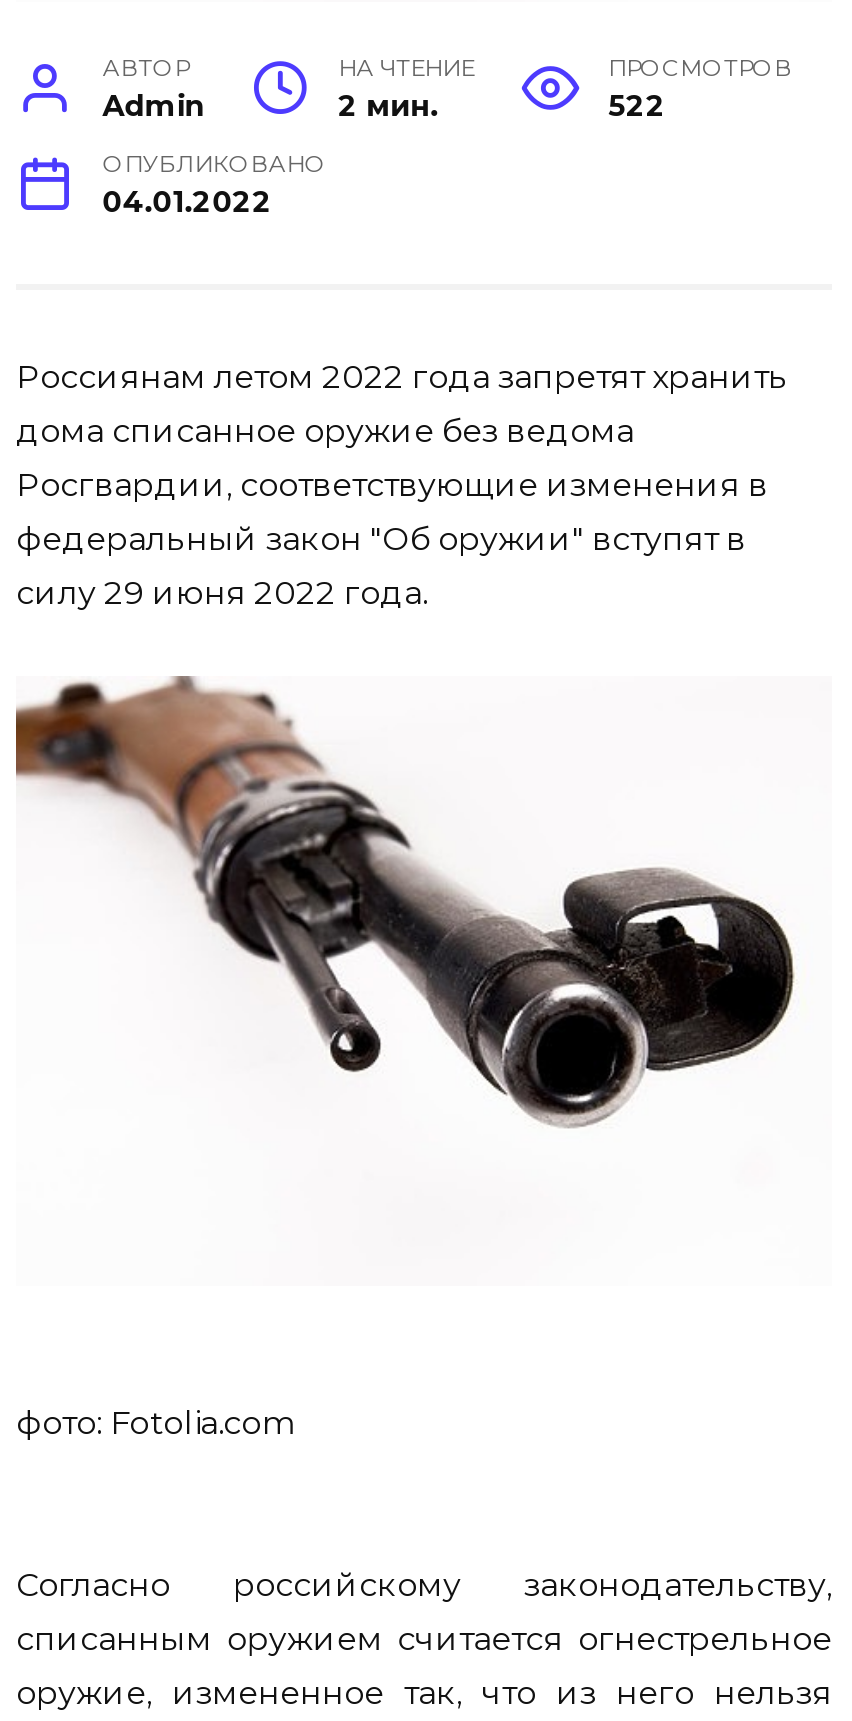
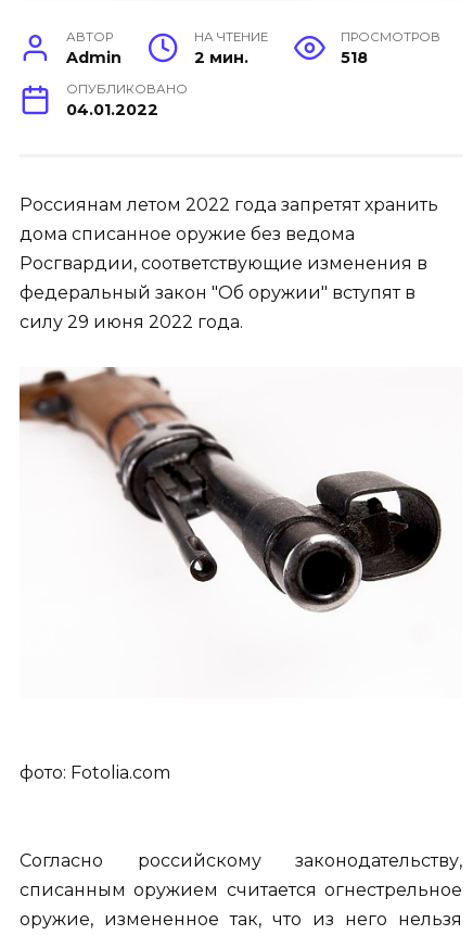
[608,89,666,125] 522 -> [341,48,368,68] 518

